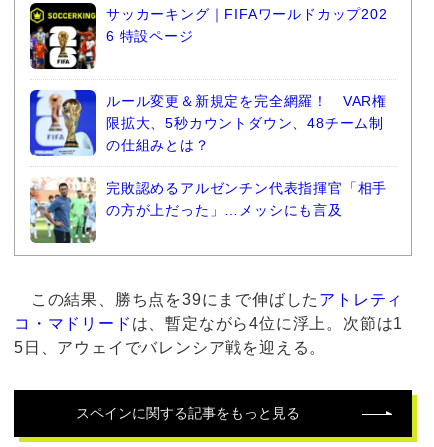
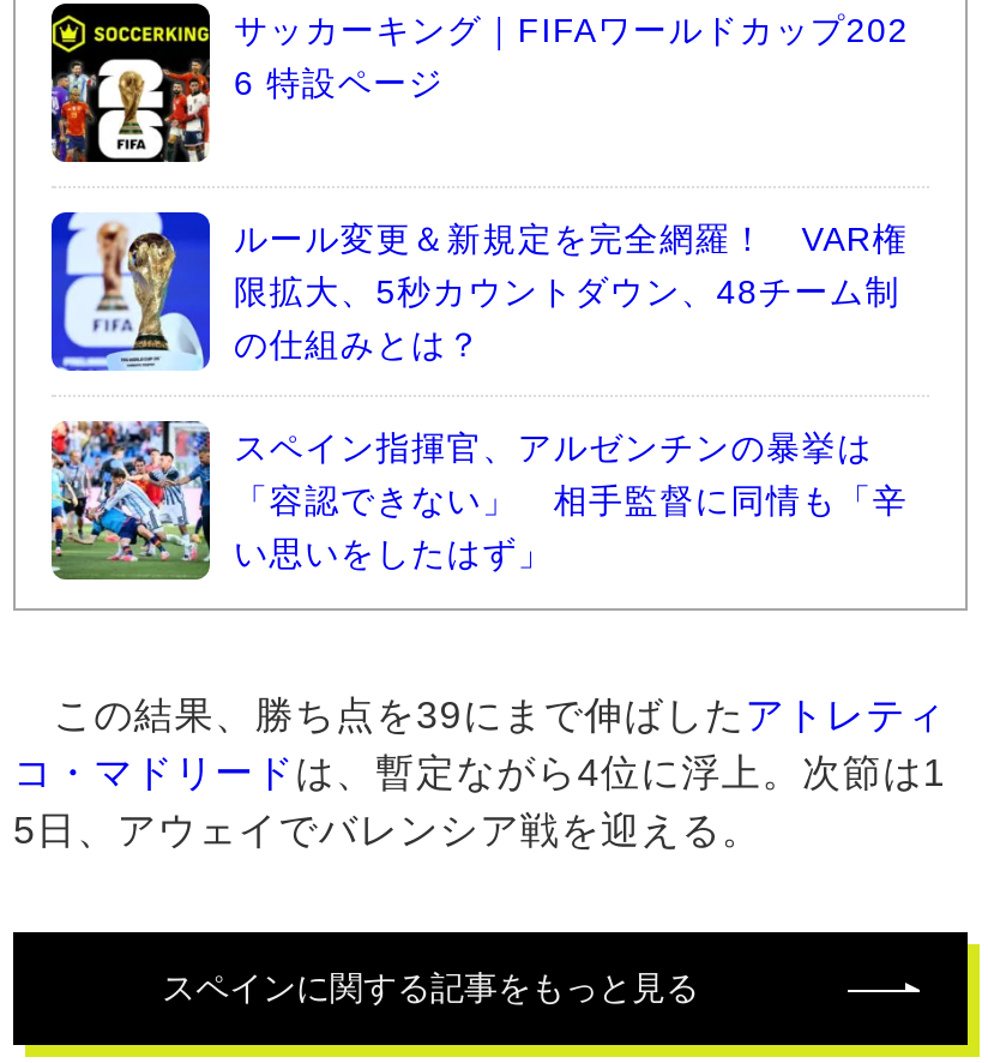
[30,177,387,244] [image] | 完敗認めるアルゼンチン代表指揮官「相手 | の方が上だった」…メッシにも言及 -> [49,419,908,582] [image] | スペイン指揮官、アルゼンチンの暴挙は | 「容認できない」 相手監督に同情も「辛 | い思いをしたはず」

